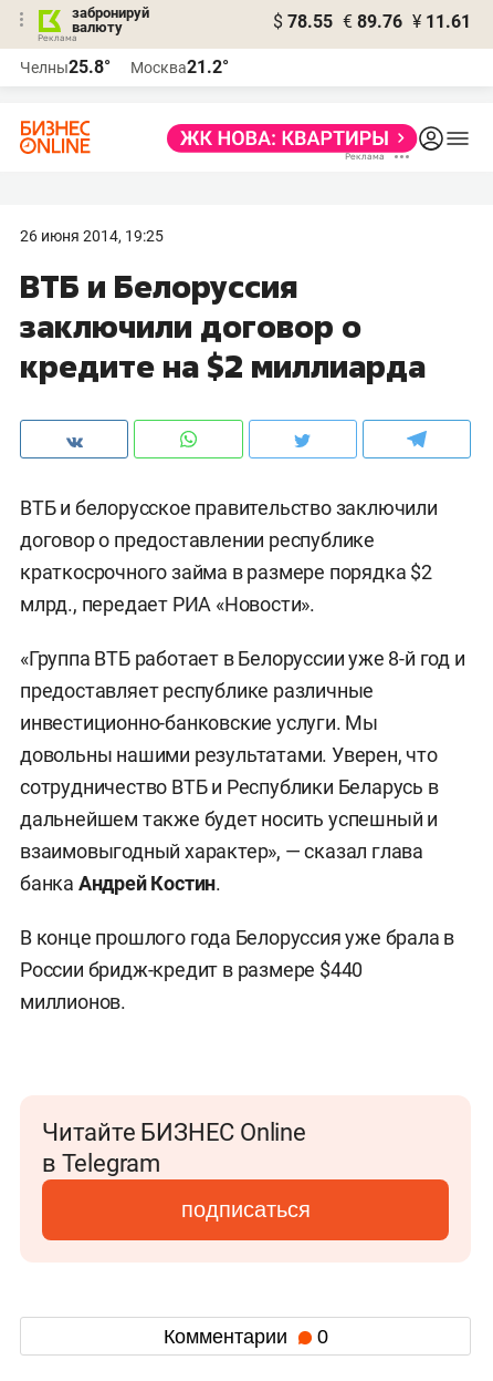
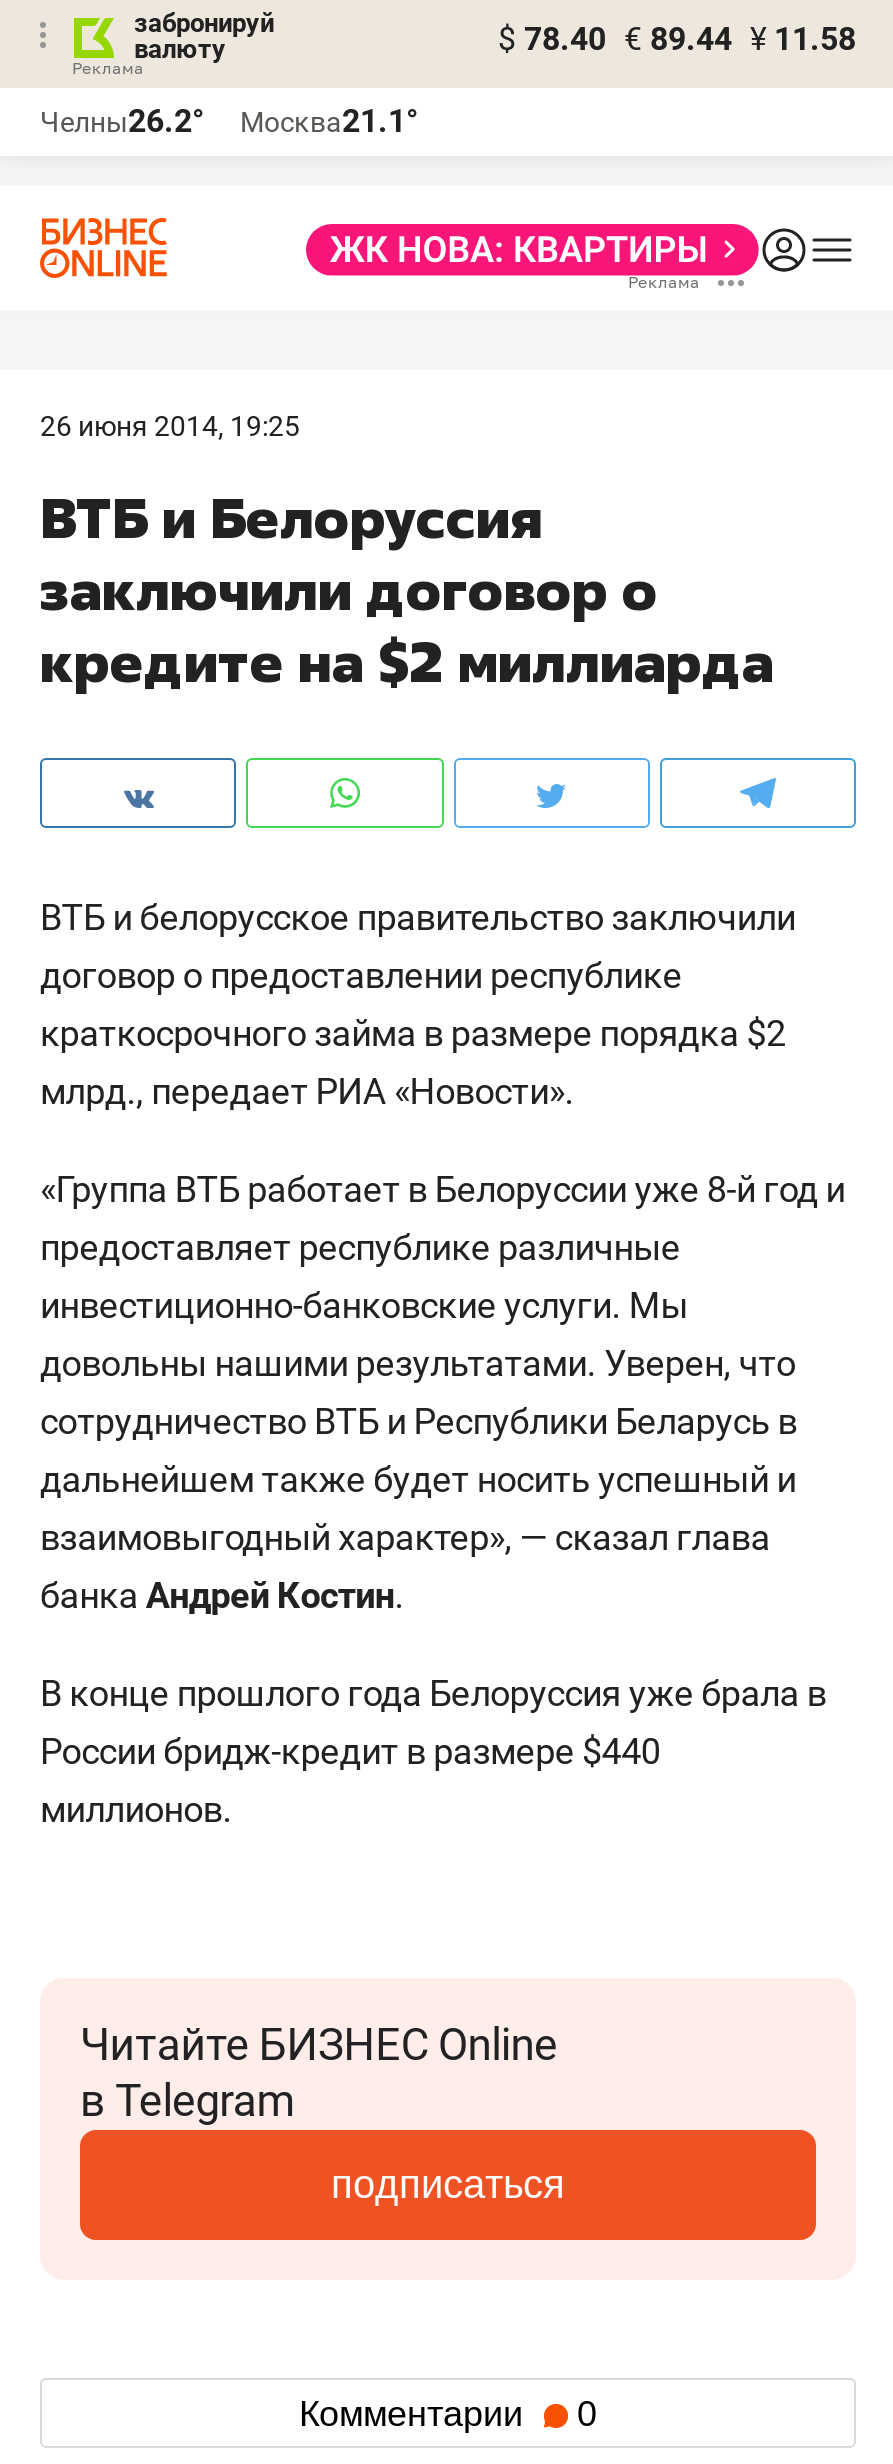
[273,11,471,32] $ 78.55 € 89.76 ¥ 11.61 -> [498,20,856,58] $ 78.40 € 89.44 ¥ 11.58
[20,56,111,78] Челны25.8° -> [40,102,204,140] Челны26.2°
[130,56,229,78] Москва21.2° -> [240,102,418,140] Москва21.1°

